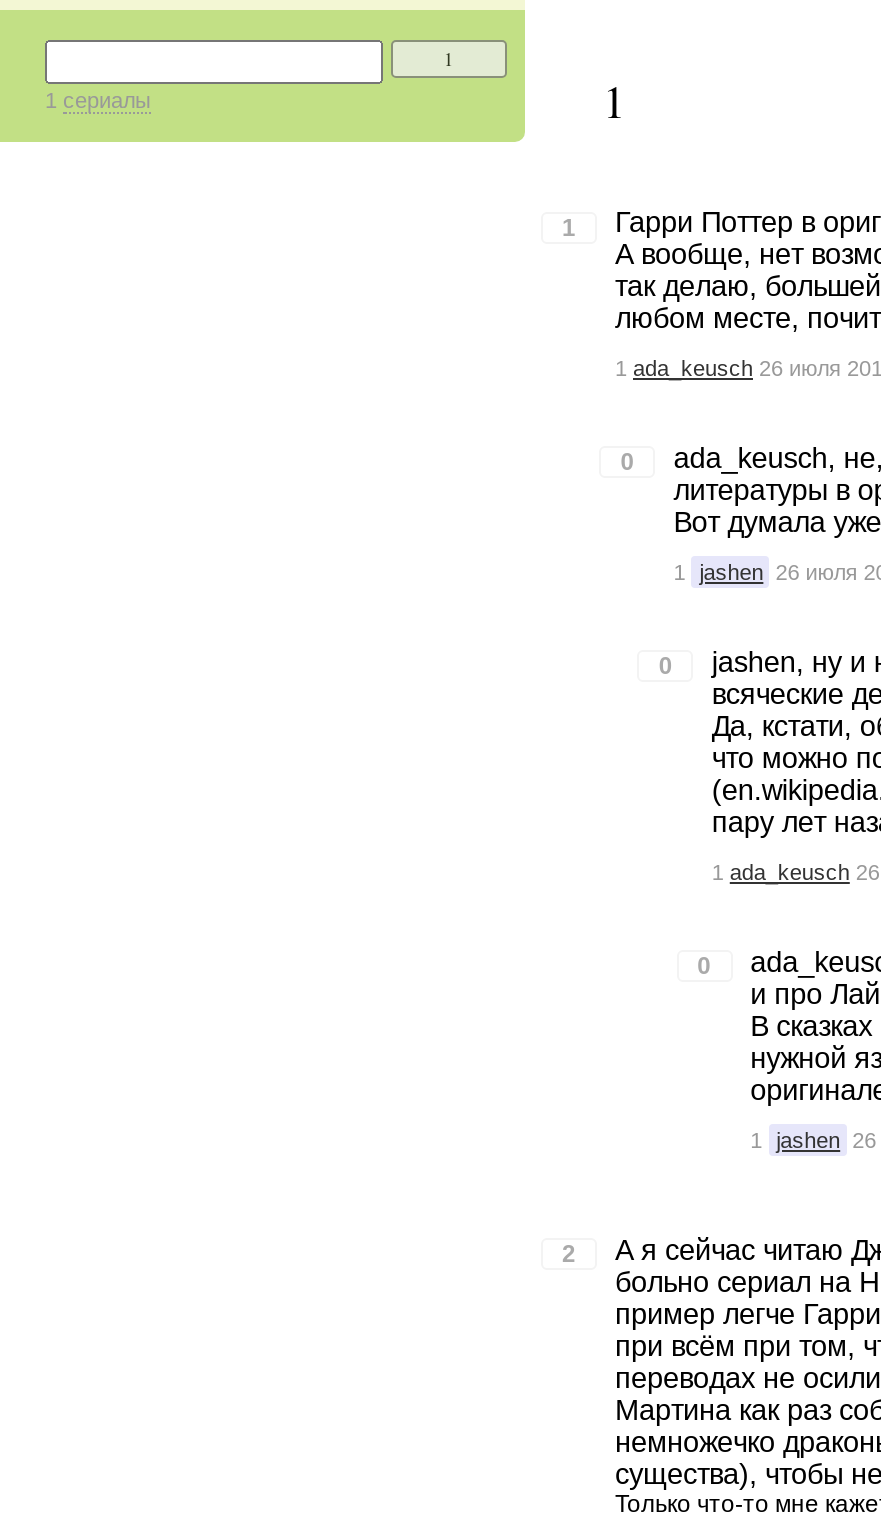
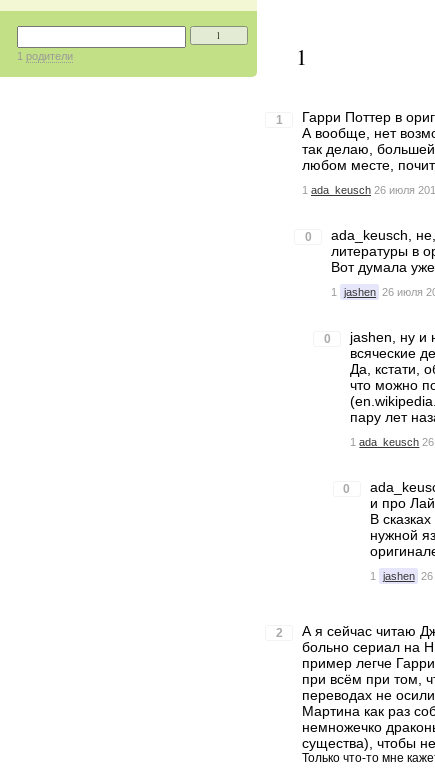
[45,89,151,113] 1 сериалы -> [17,50,73,62] 1 родители

